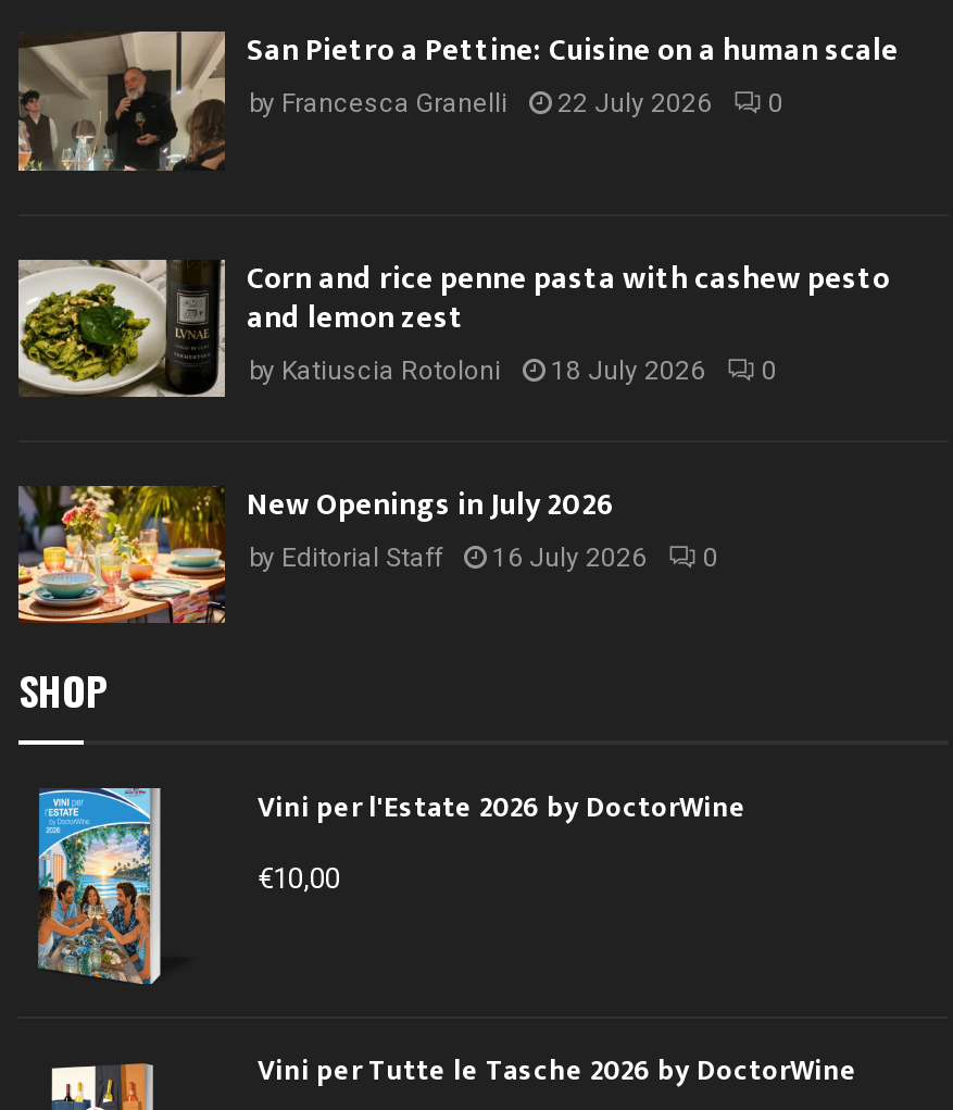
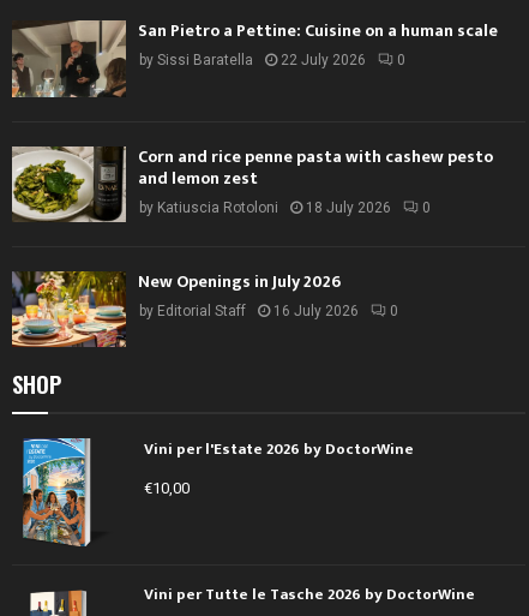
[249,89,507,119] by Francesca Granelli -> [139,52,253,69] by Sissi Baratella

